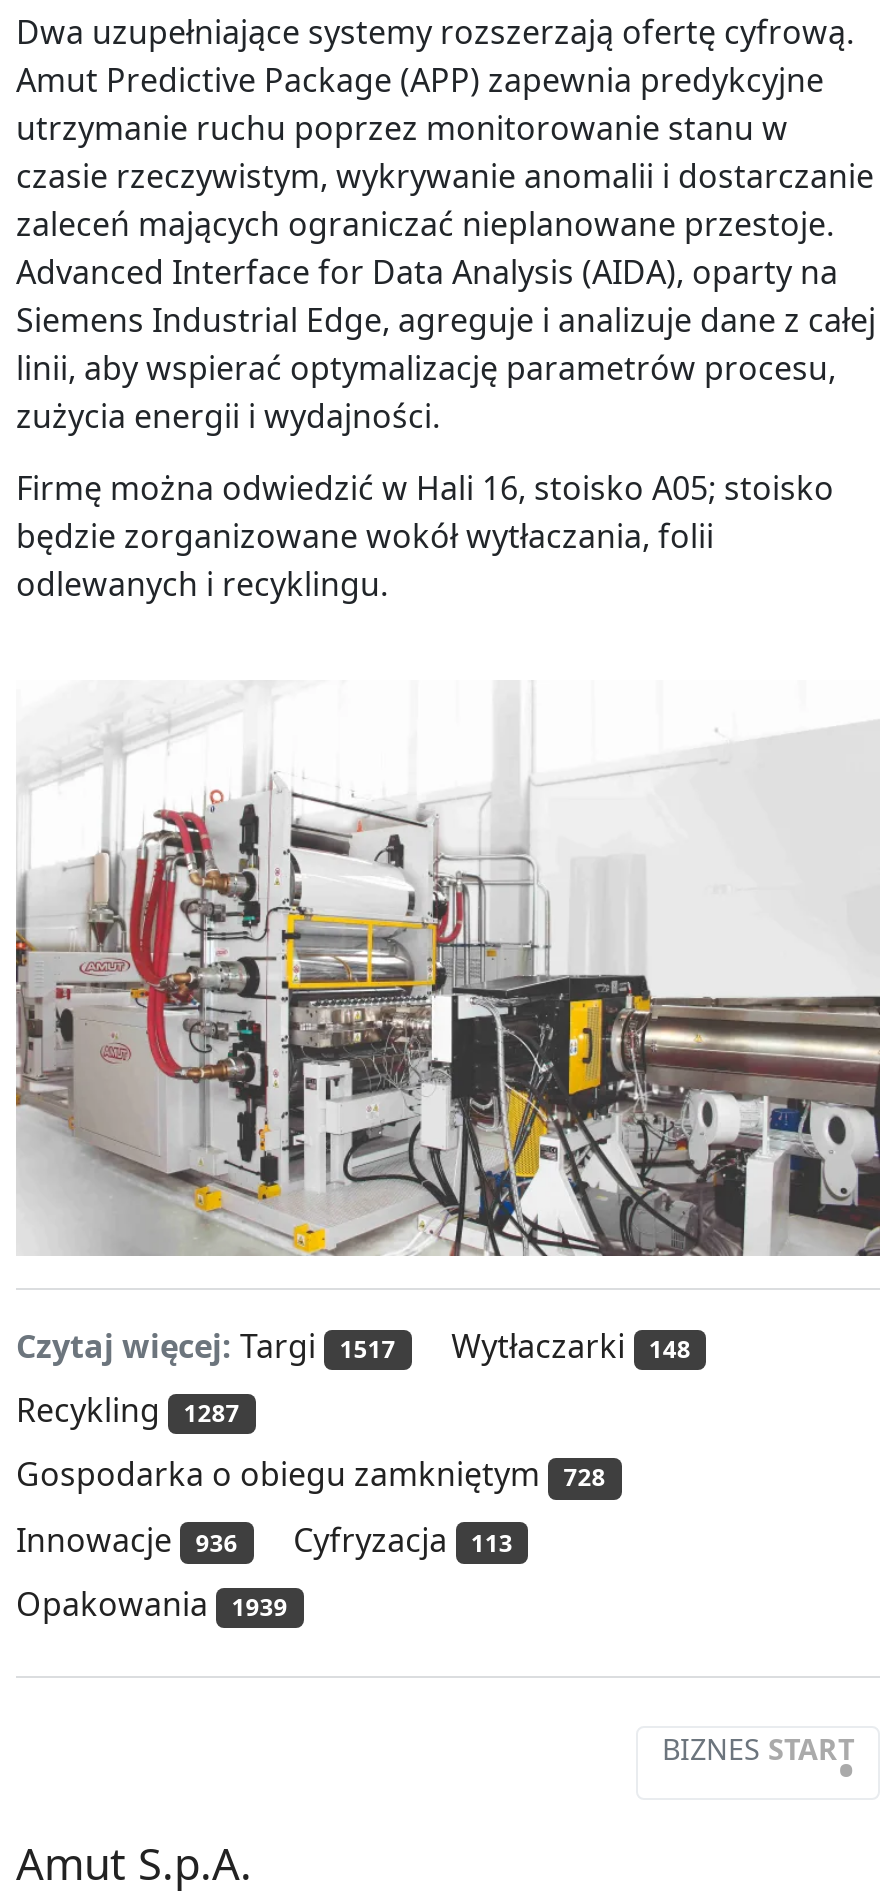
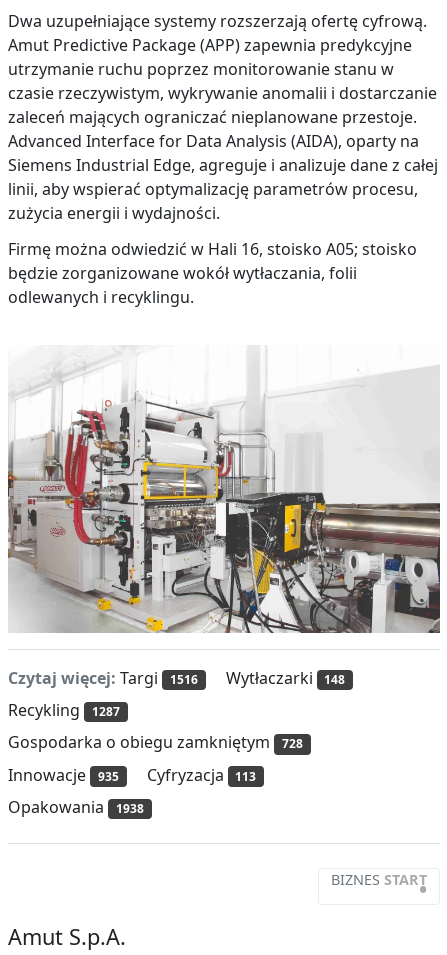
[16,1324,691,1368] Czytaj więcej: Targi 1517 Wytłaczarki 148 -> [8,667,345,689] Czytaj więcej: Targi 1516 Wytłaczarki 148
[16,1517,513,1561] Innowacje 936 Cyfryzacja 113 -> [8,764,256,786] Innowacje 935 Cyfryzacja 113
[16,1582,288,1626] Opakowania 1939 -> [8,796,144,818] Opakowania 1938

